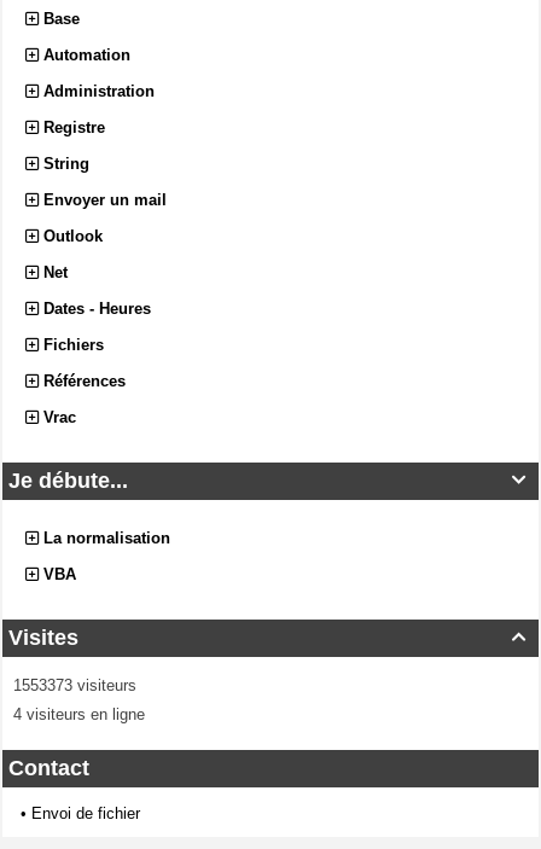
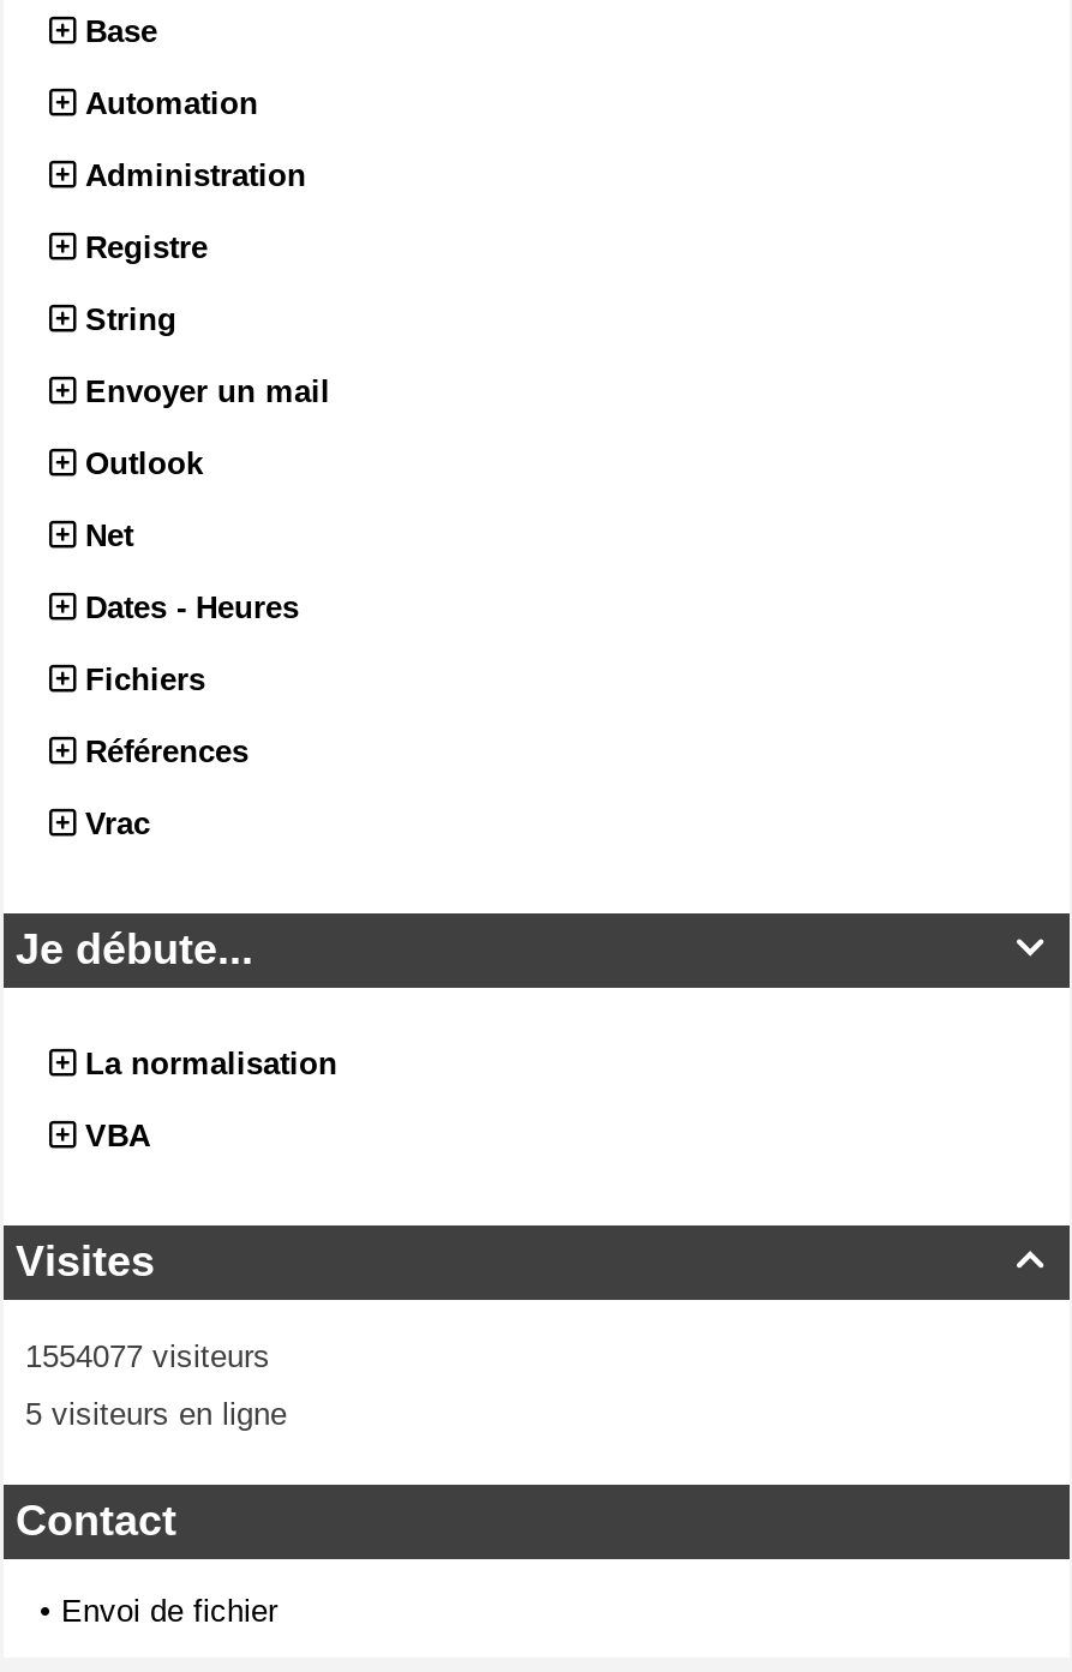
[8,676,136,694] 1553373 visiteurs -> [16,1337,270,1373] 1554077 visiteurs
[8,705,145,723] 4 visiteurs en ligne -> [16,1395,287,1431] 5 visiteurs en ligne

